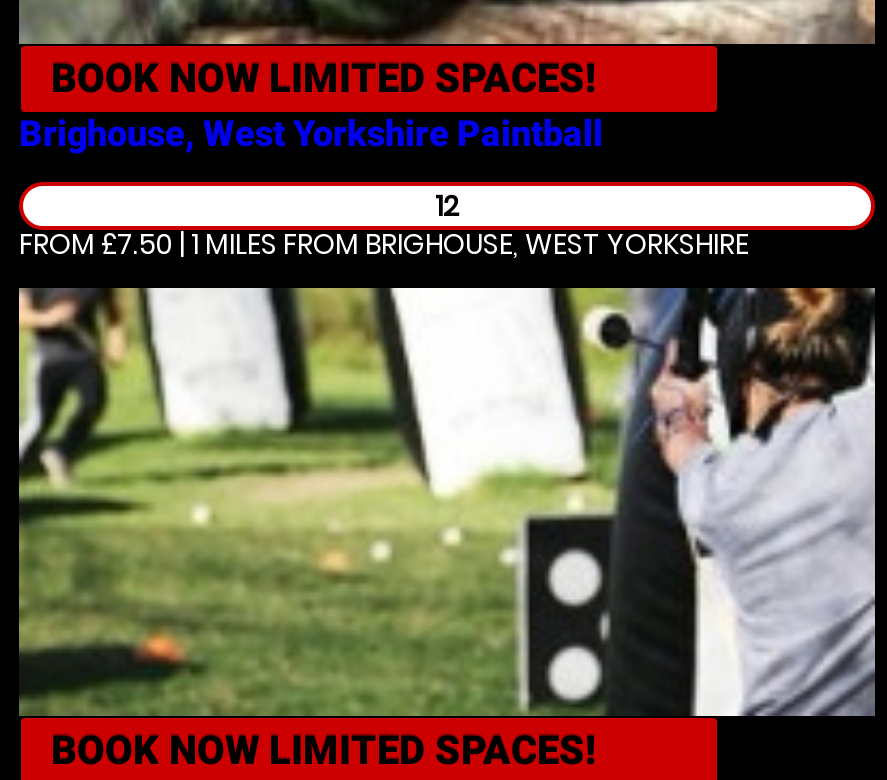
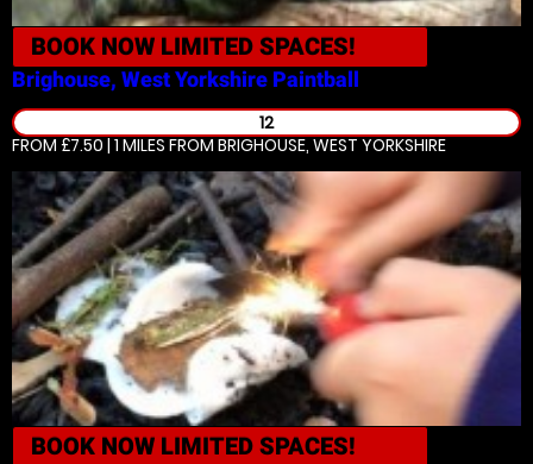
[17,286,877,718] [image] -> [12,170,522,427] [image]

